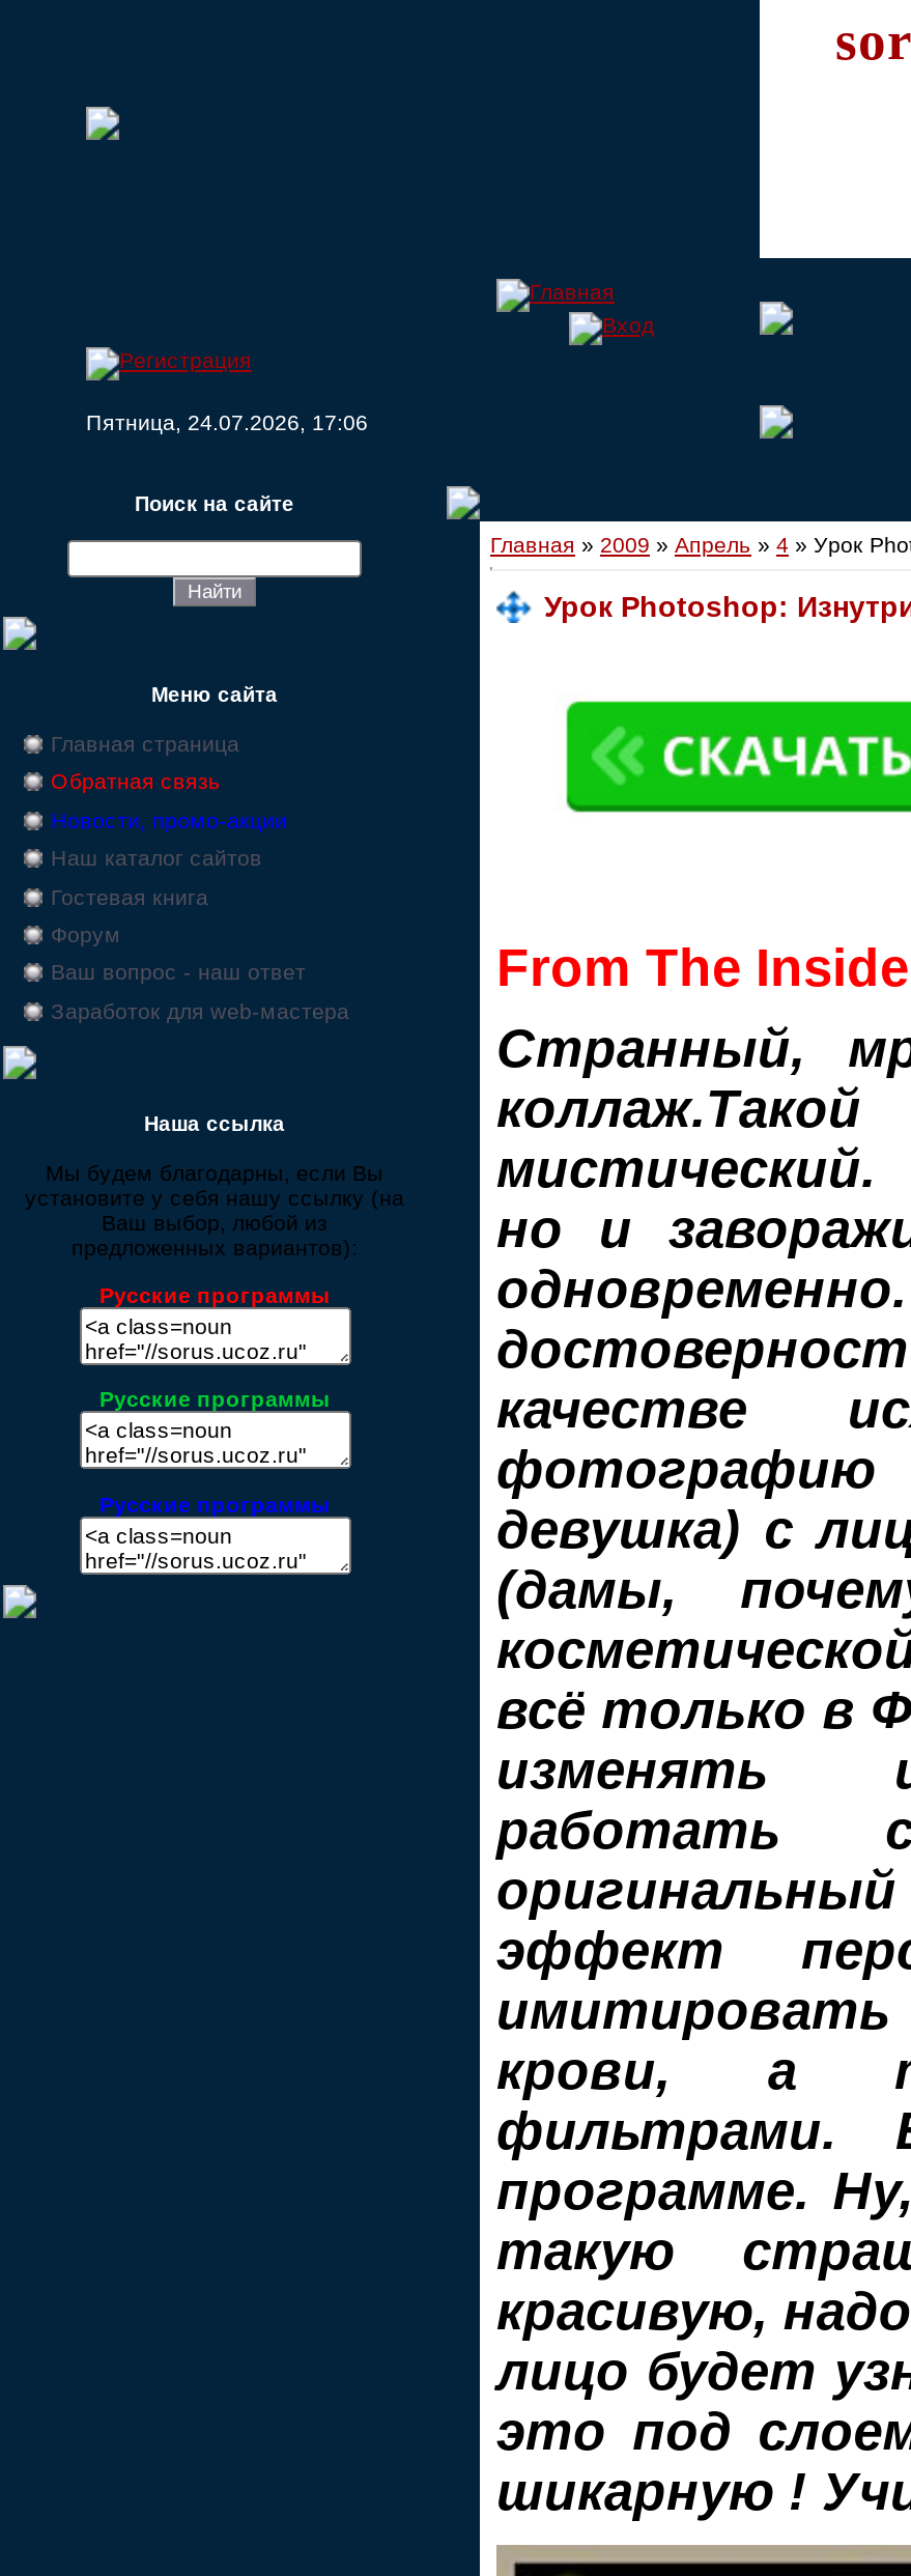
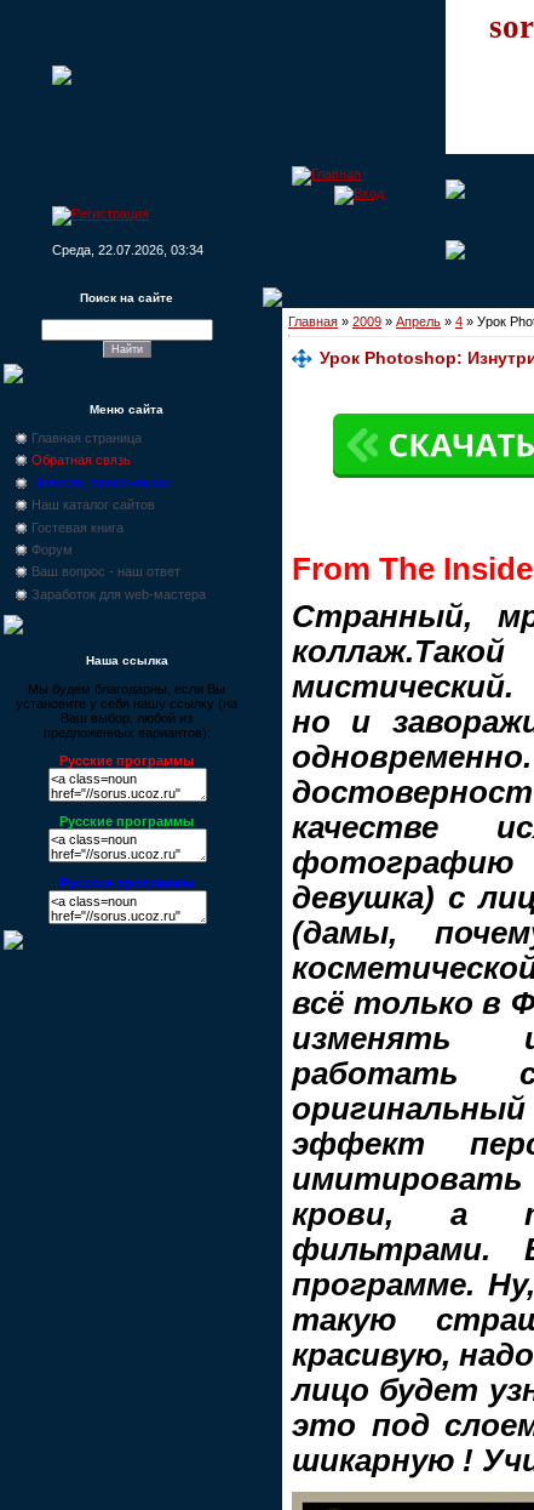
[86,409,368,434] Пятница, 24.07.2026, 17:06 -> [52,243,203,257] Среда, 22.07.2026, 03:34

